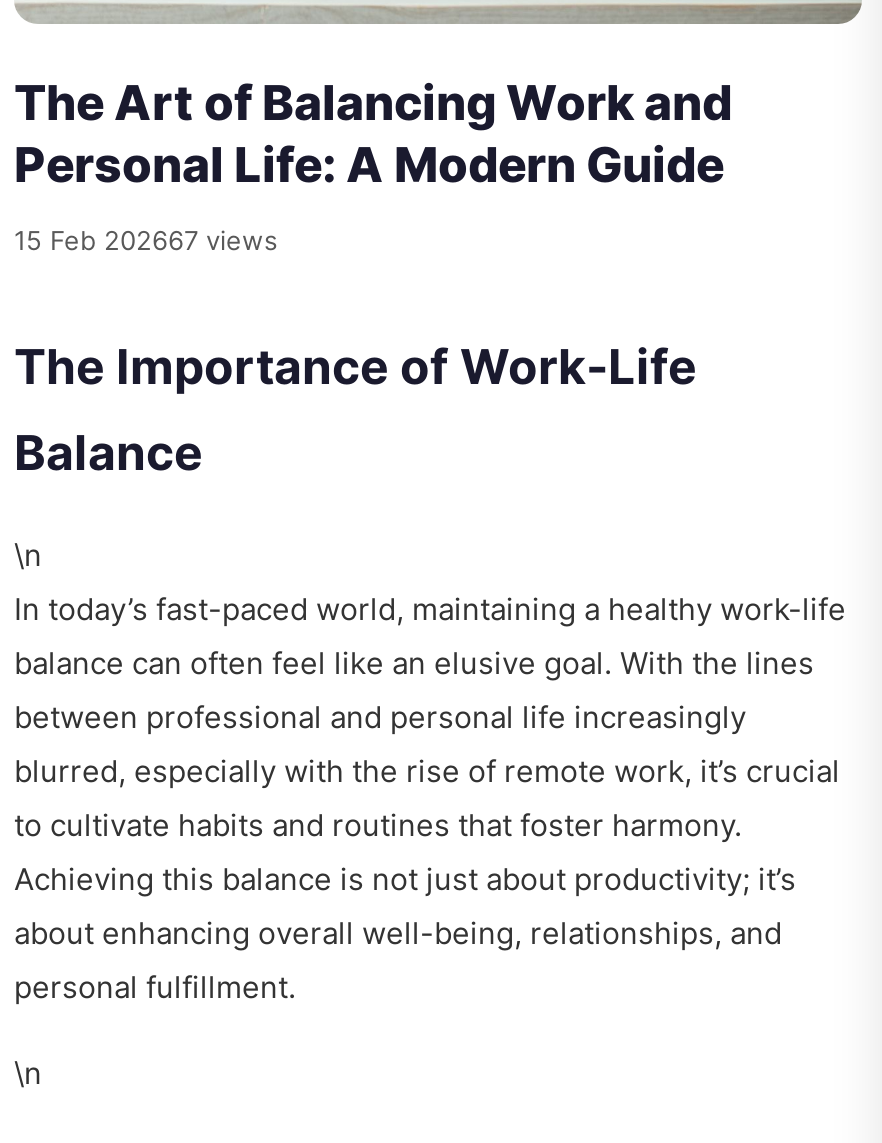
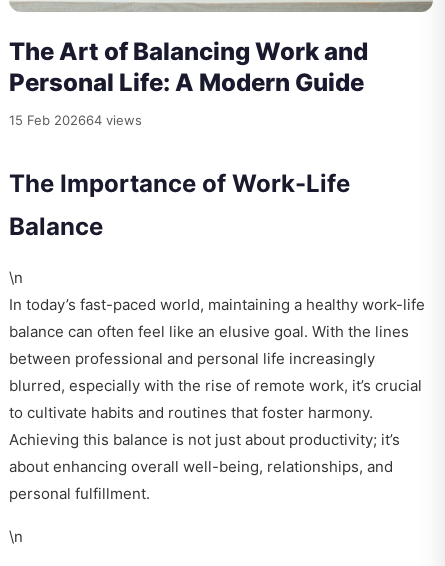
[14,225,278,257] 15 Feb 202667 views -> [9,112,142,128] 15 Feb 202664 views

